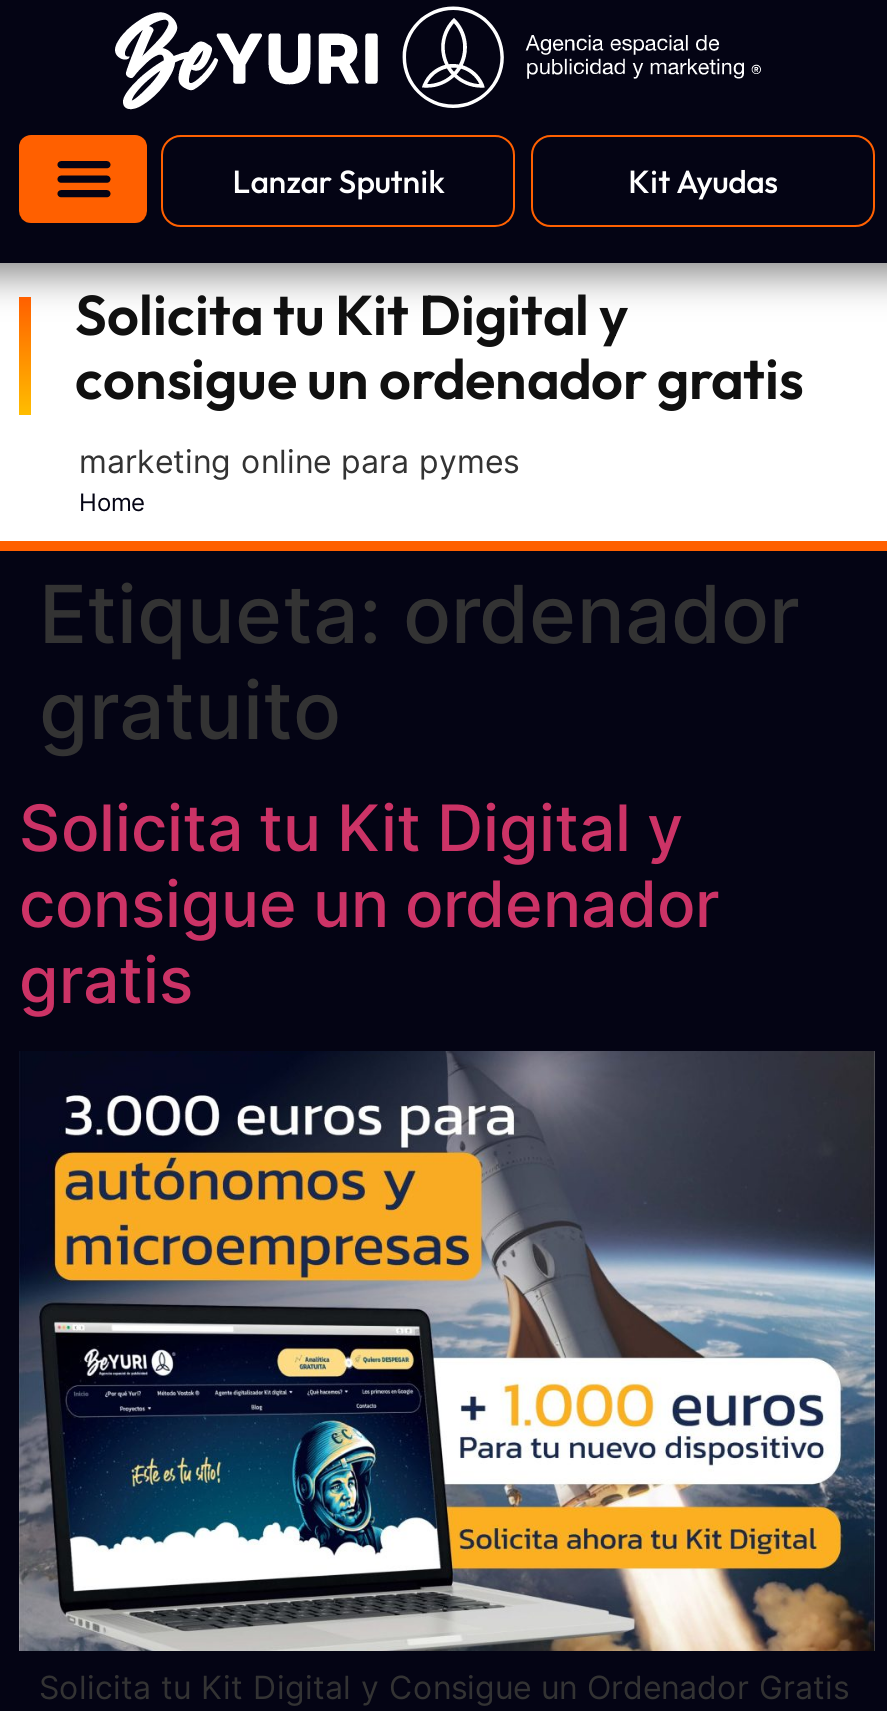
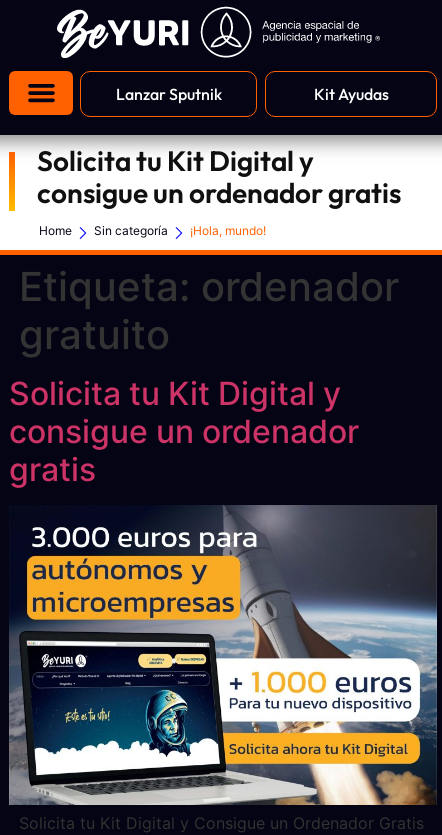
[79,441,519,481] marketing online para pymes -> none
none -> [94,223,266,238] Sin categoría | ¡Hola, mundo!

